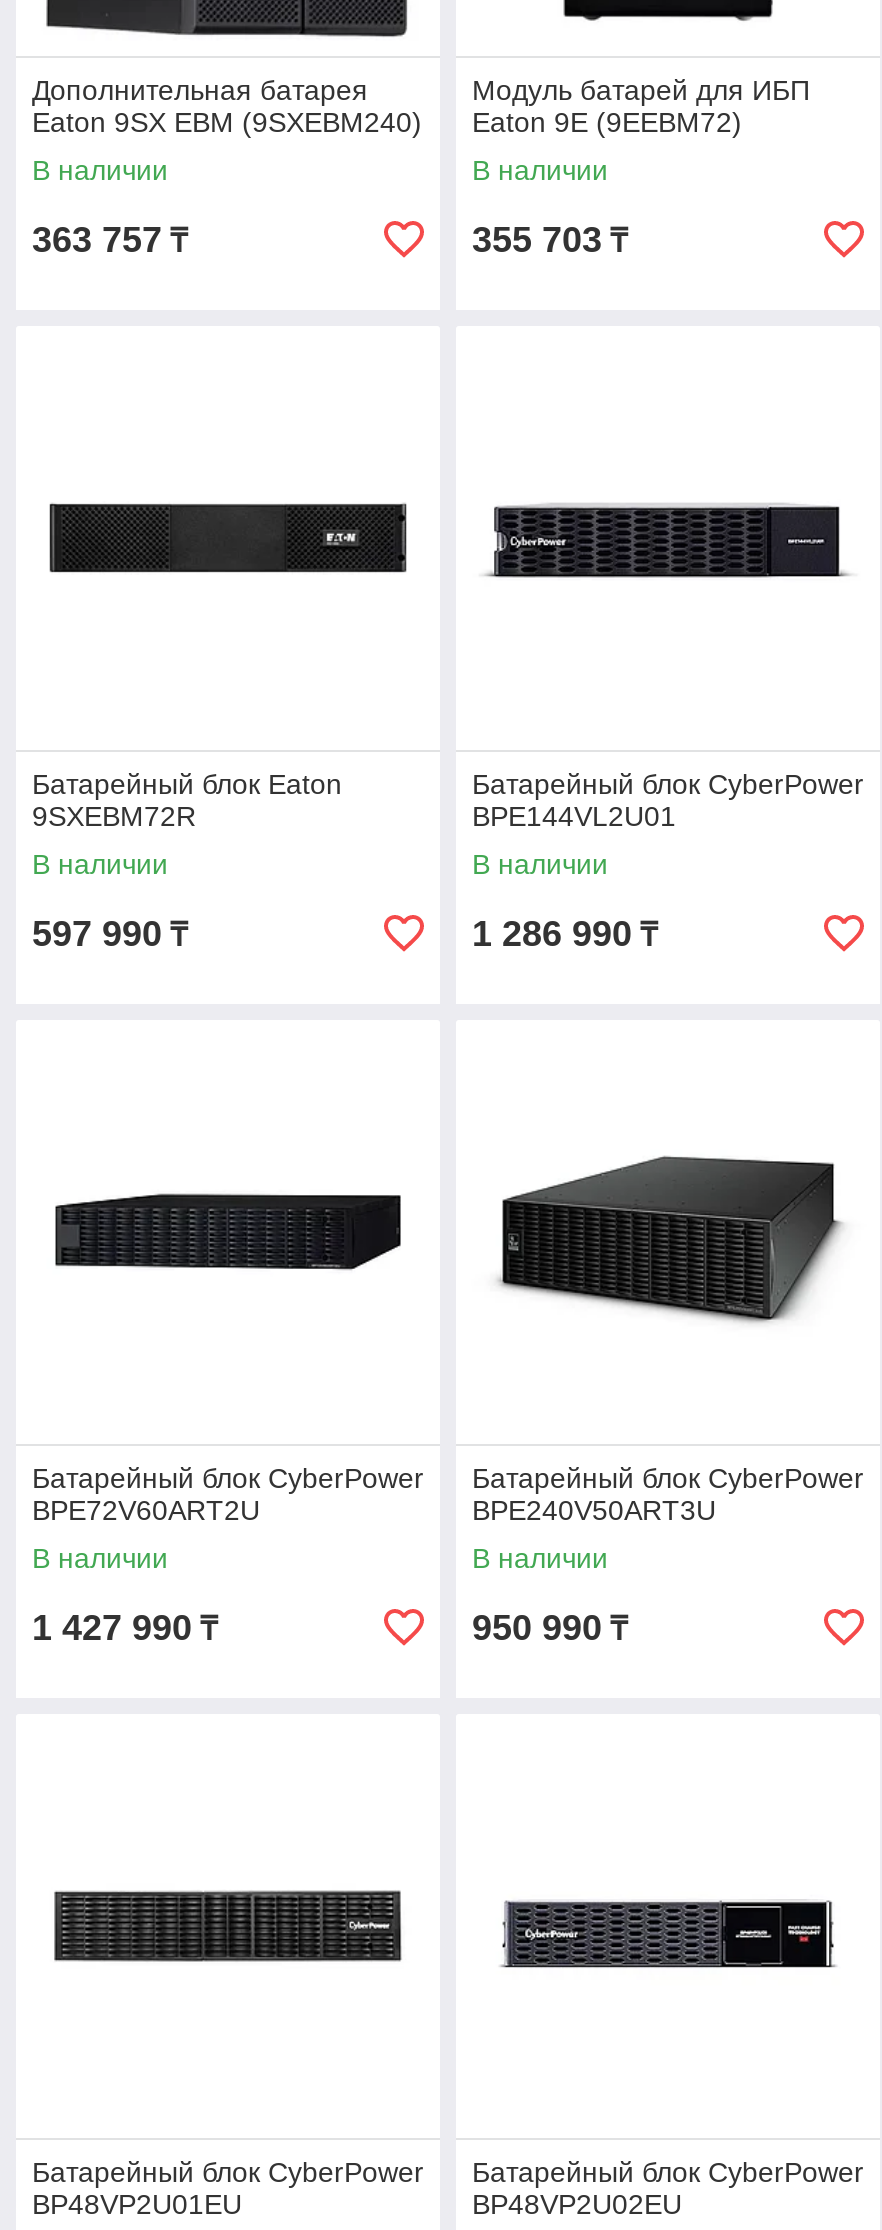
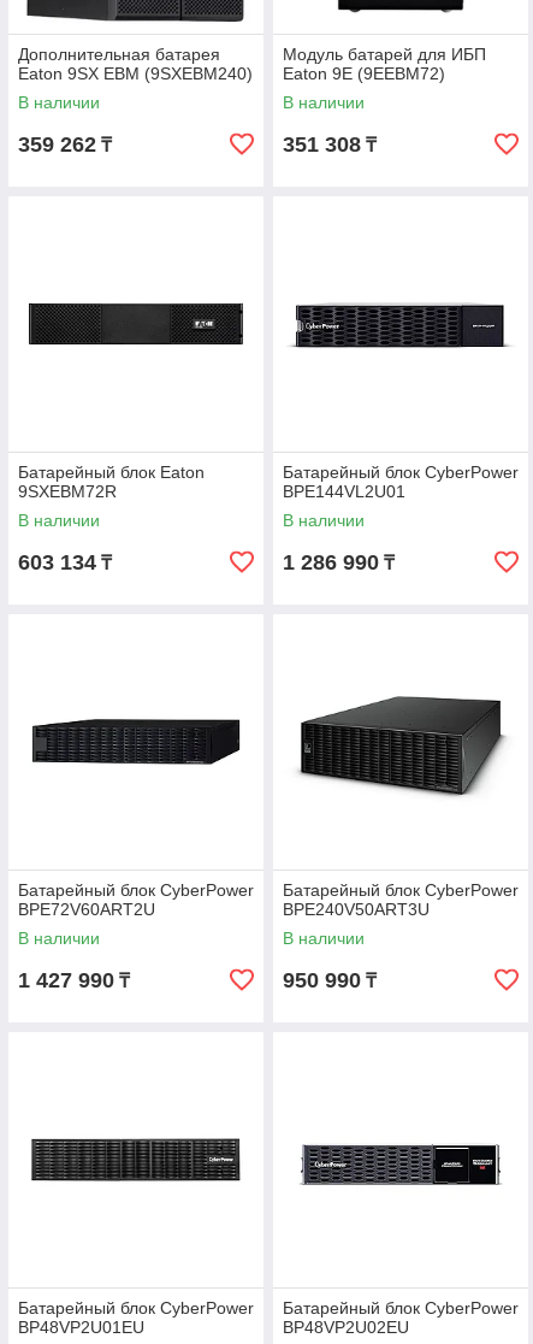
[32,220,188,260] 363 757 ₸ -> [18,132,112,157] 359 262 ₸
[472,220,628,260] 355 703 ₸ -> [283,132,377,157] 351 308 ₸
[32,914,188,954] 597 990 ₸ -> [18,550,112,574] 603 134 ₸

